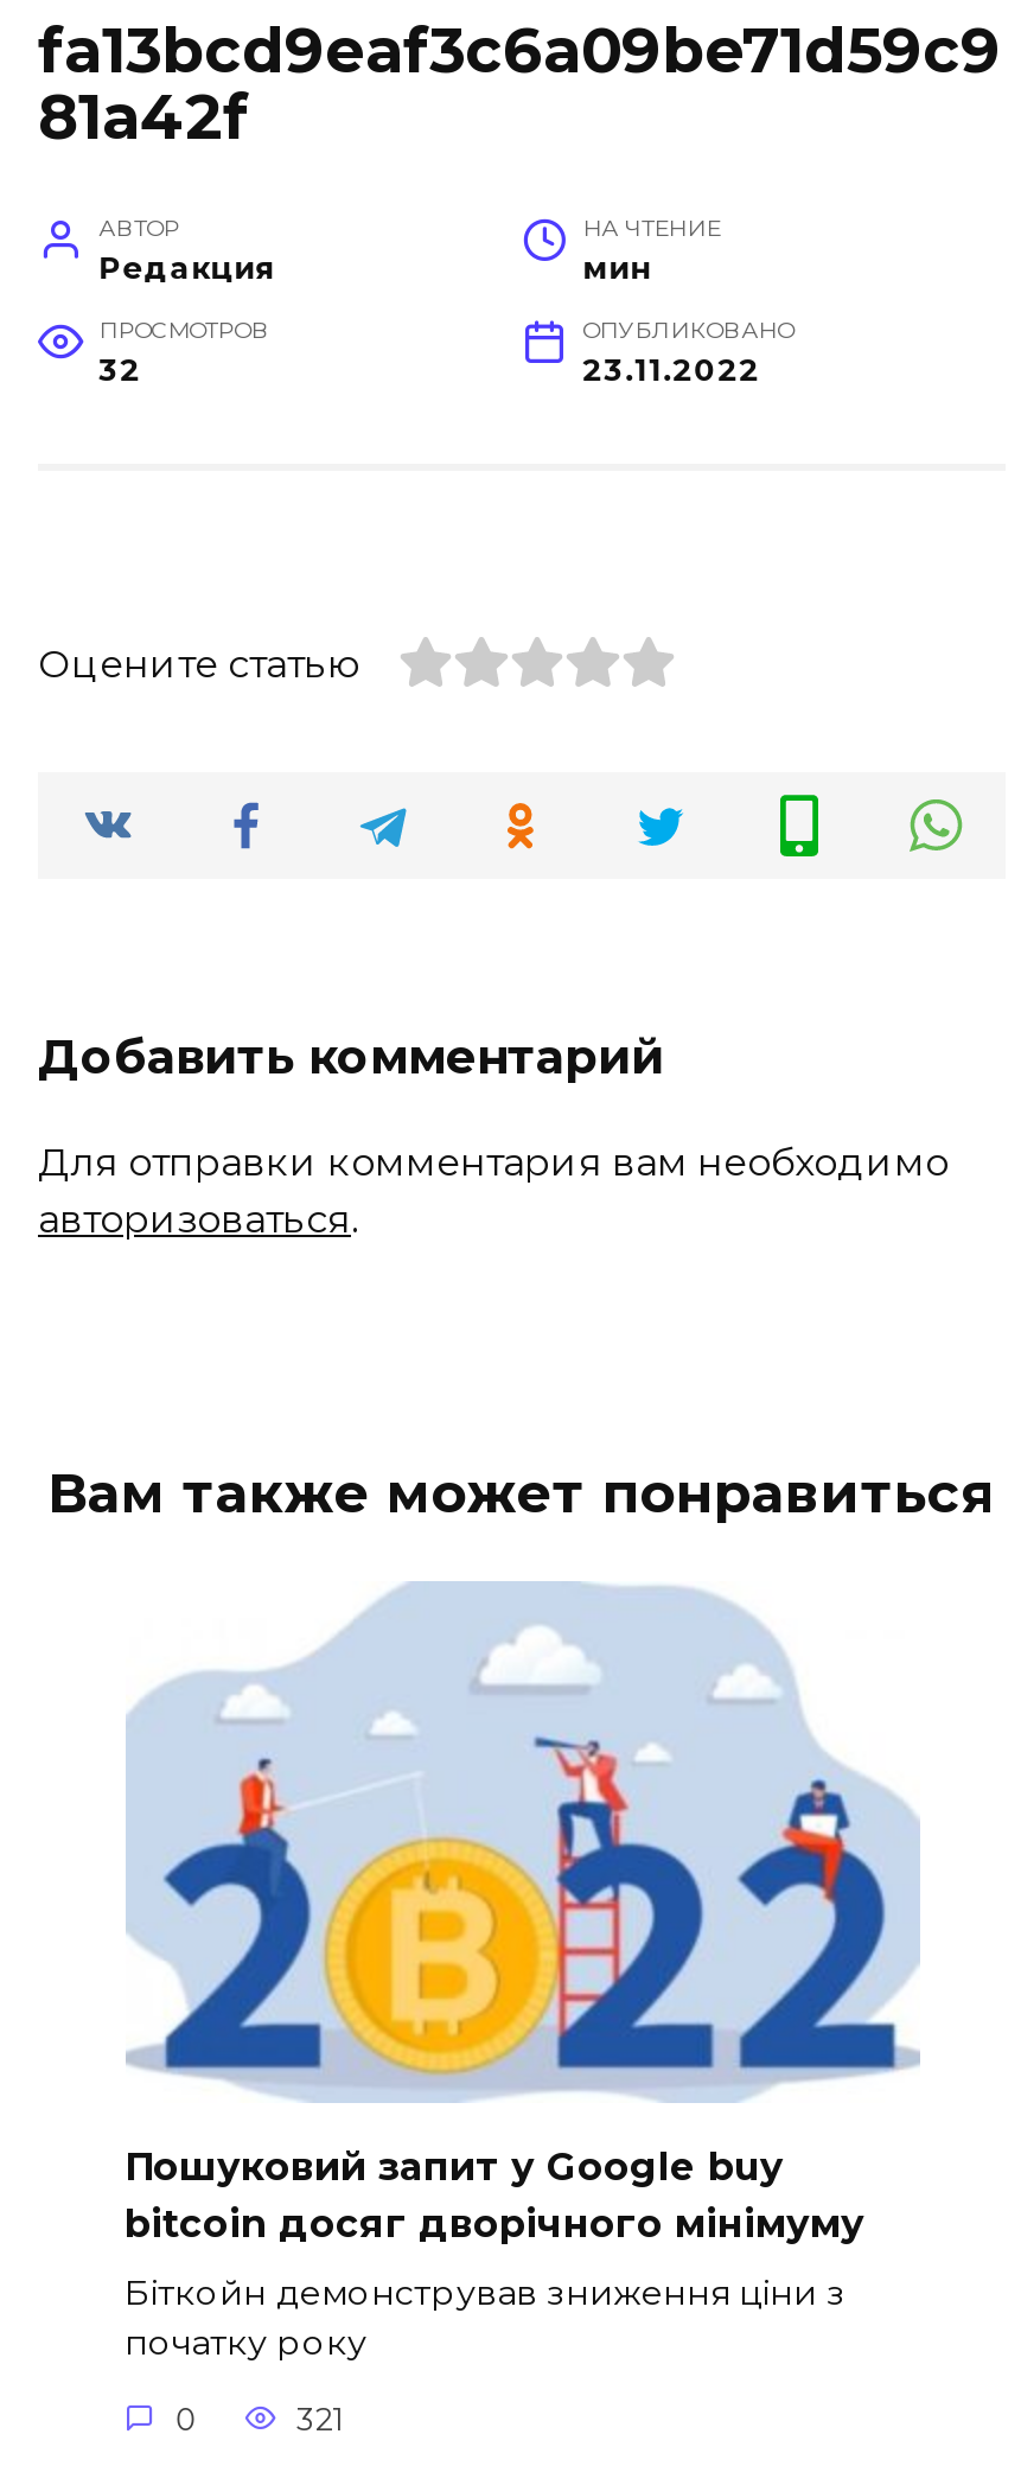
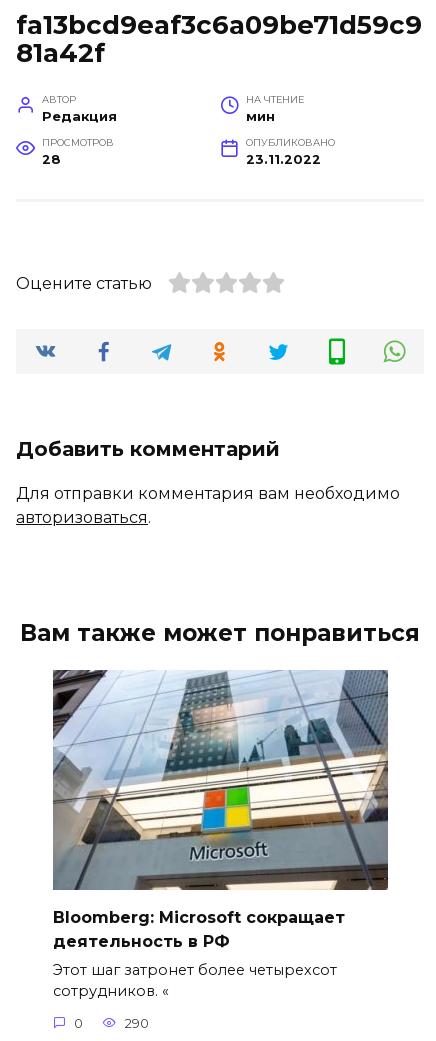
[99,352,141,387] 32 -> [42,152,61,167] 28
[125,1581,920,2248] [image] | Пошуковий запит у Google buy | bitcoin досяг дворічного мінімуму -> [52,669,389,951] [image] | Bloomberg: Microsoft сокращает | деятельность в РФ
[125,2272,845,2365] Біткойн демонстрував зниження ціни з | початку року -> [52,961,336,1000] Этот шаг затронет более четырехсот | сотрудников. «
[296,2402,342,2437] 321 -> [125,1016,149,1031] 290

